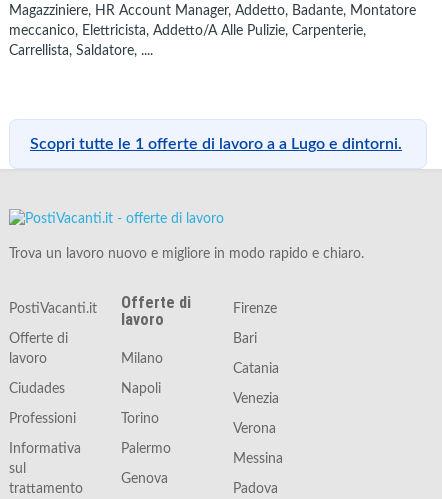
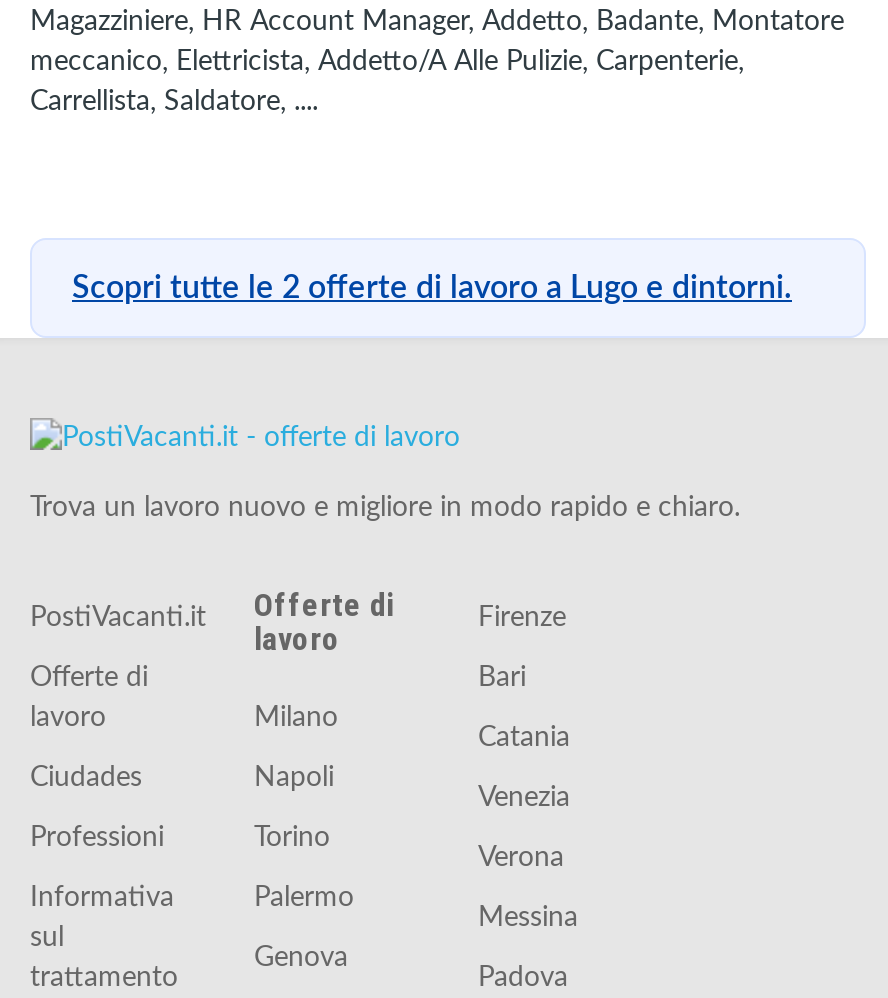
[30,136,402,152] Scopri tutte le 1 offerte di lavoro a a Lugo e dintorni. -> [72,272,792,304] Scopri tutte le 2 offerte di lavoro a Lugo e dintorni.

